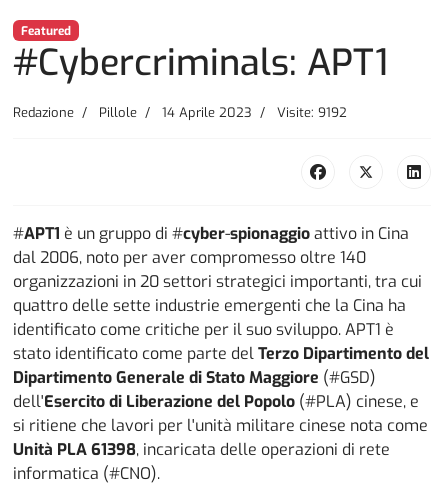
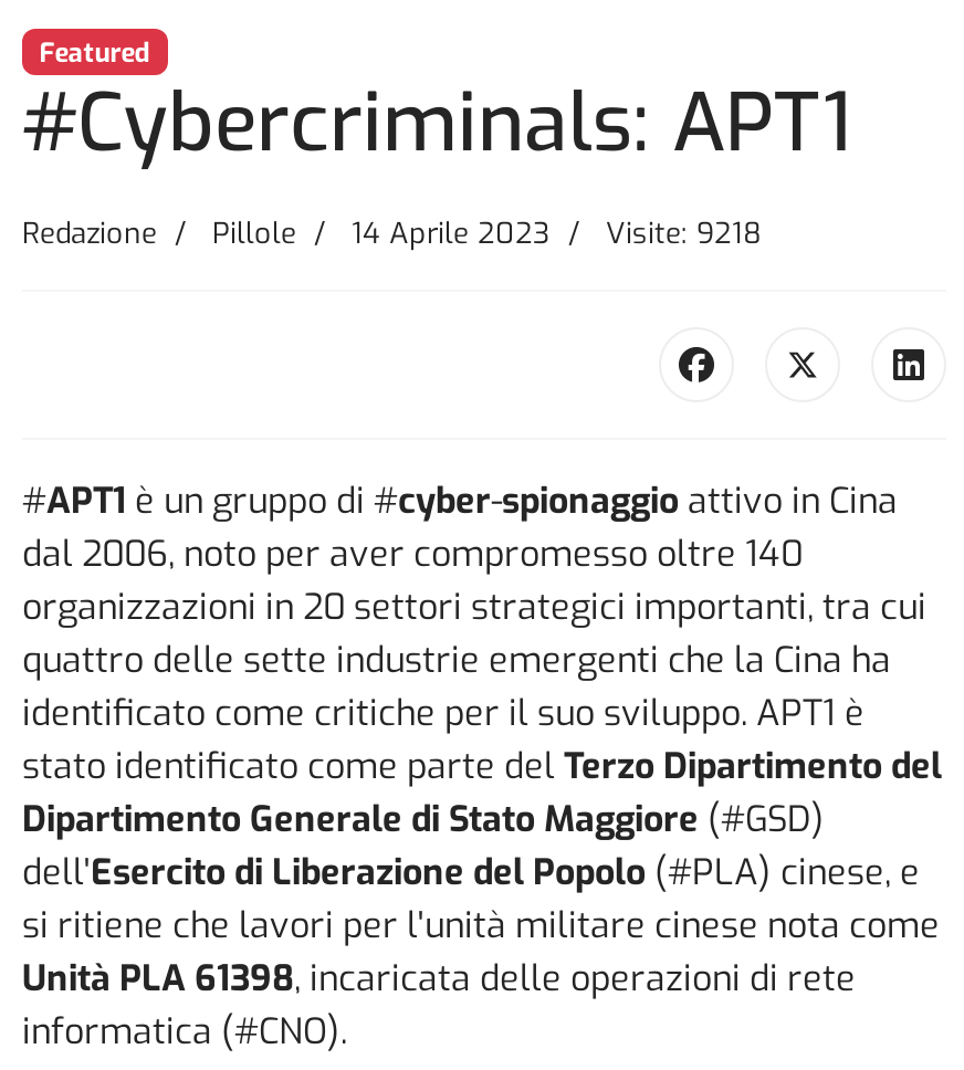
[13,103,347,120] Redazione Pillole 14 Aprile 2023 Visite: 9192 -> [22,213,761,251] Redazione Pillole 14 Aprile 2023 Visite: 9218

